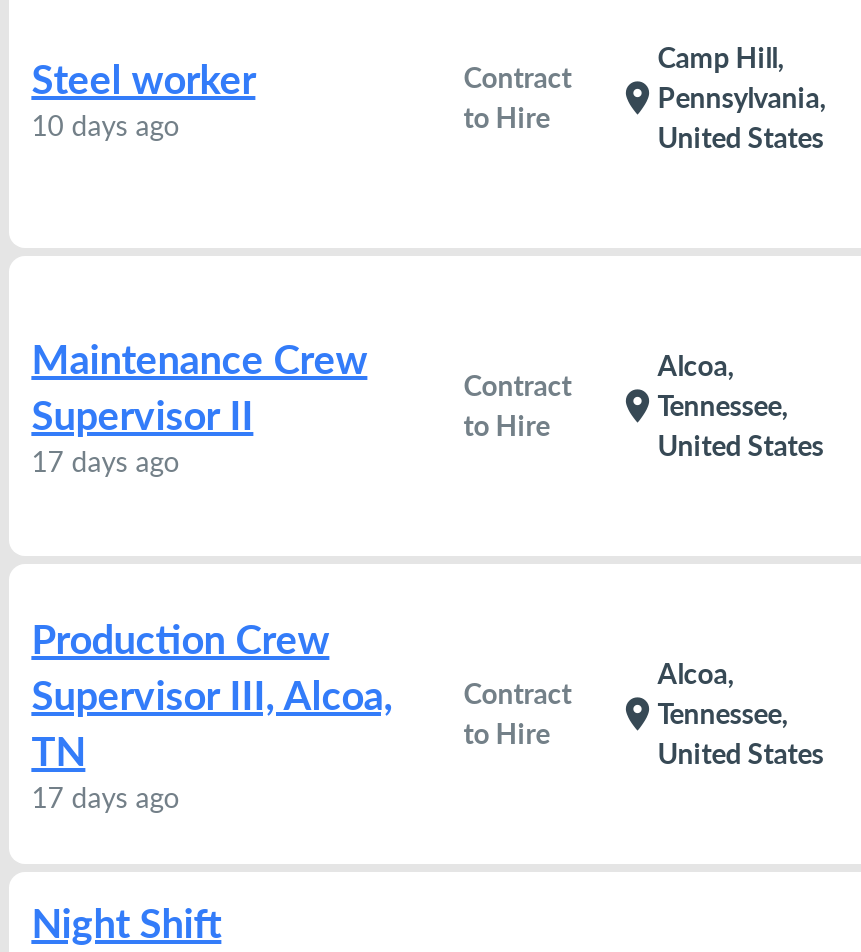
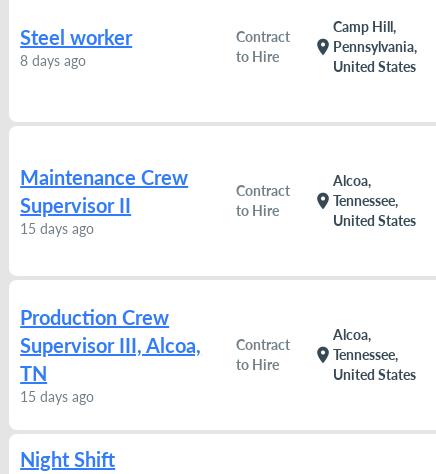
[31,108,179,142] 10 days ago -> [20,52,86,69] 8 days ago
[31,444,179,478] 17 days ago -> [20,220,94,237] 15 days ago
[31,780,179,814] 17 days ago -> [20,388,94,405] 15 days ago

